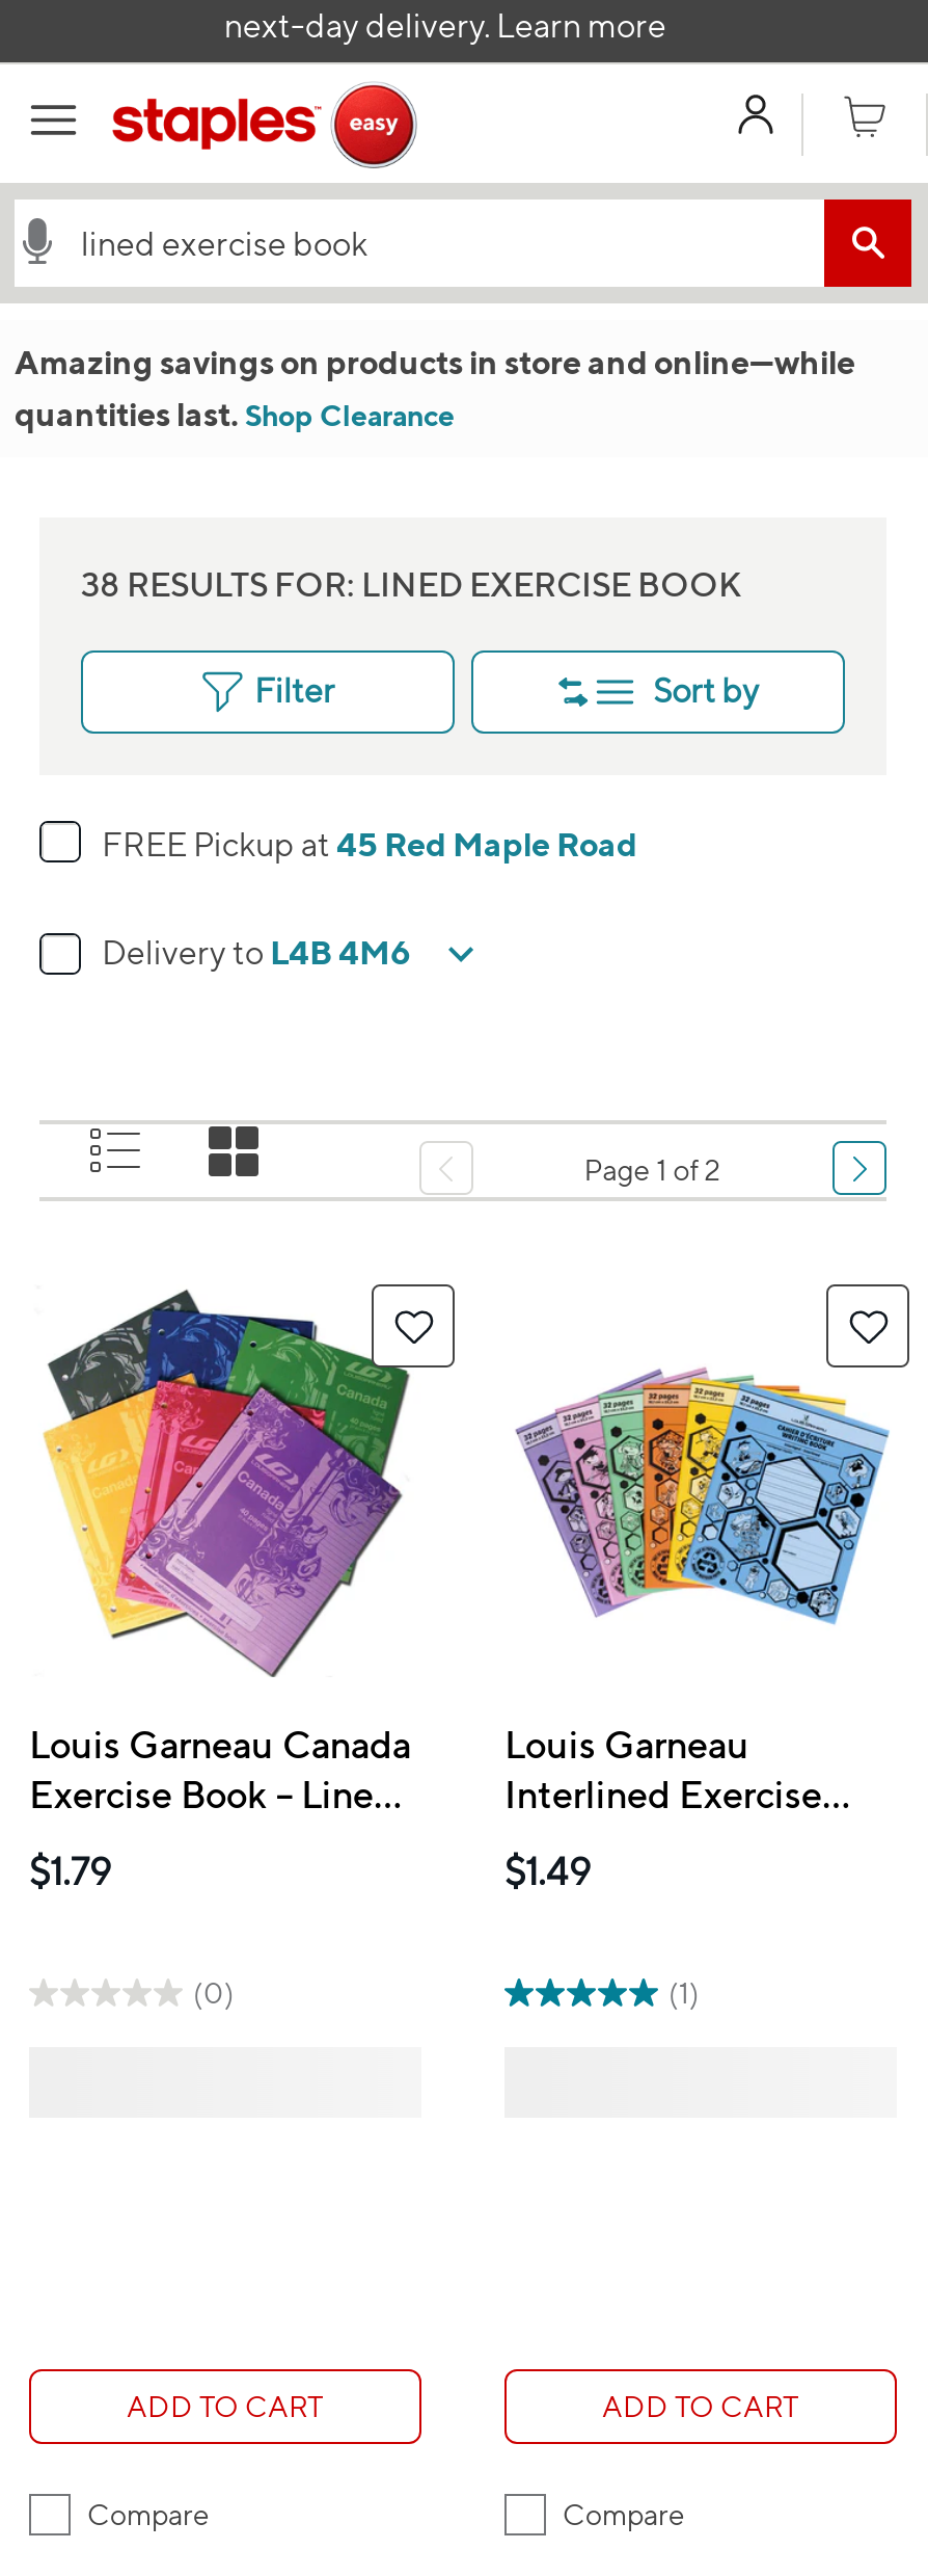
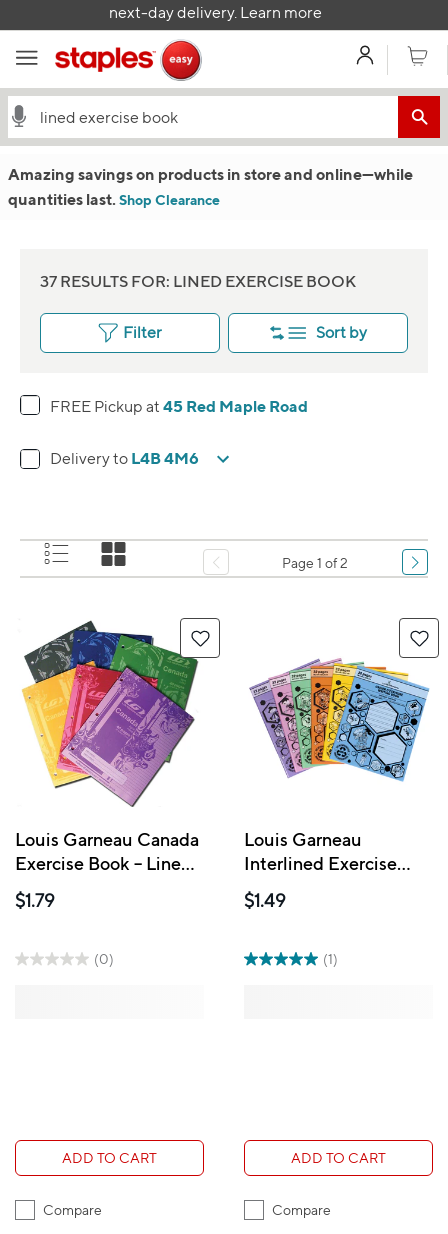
[81,563,741,605] 38 RESULTS FOR: LINED EXERCISE BOOK -> [40,271,356,291] 37 RESULTS FOR: LINED EXERCISE BOOK

